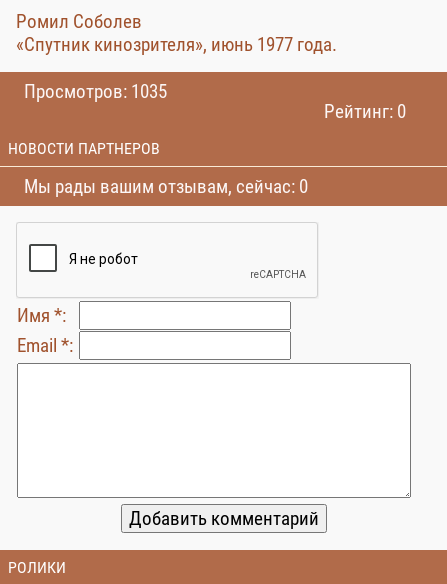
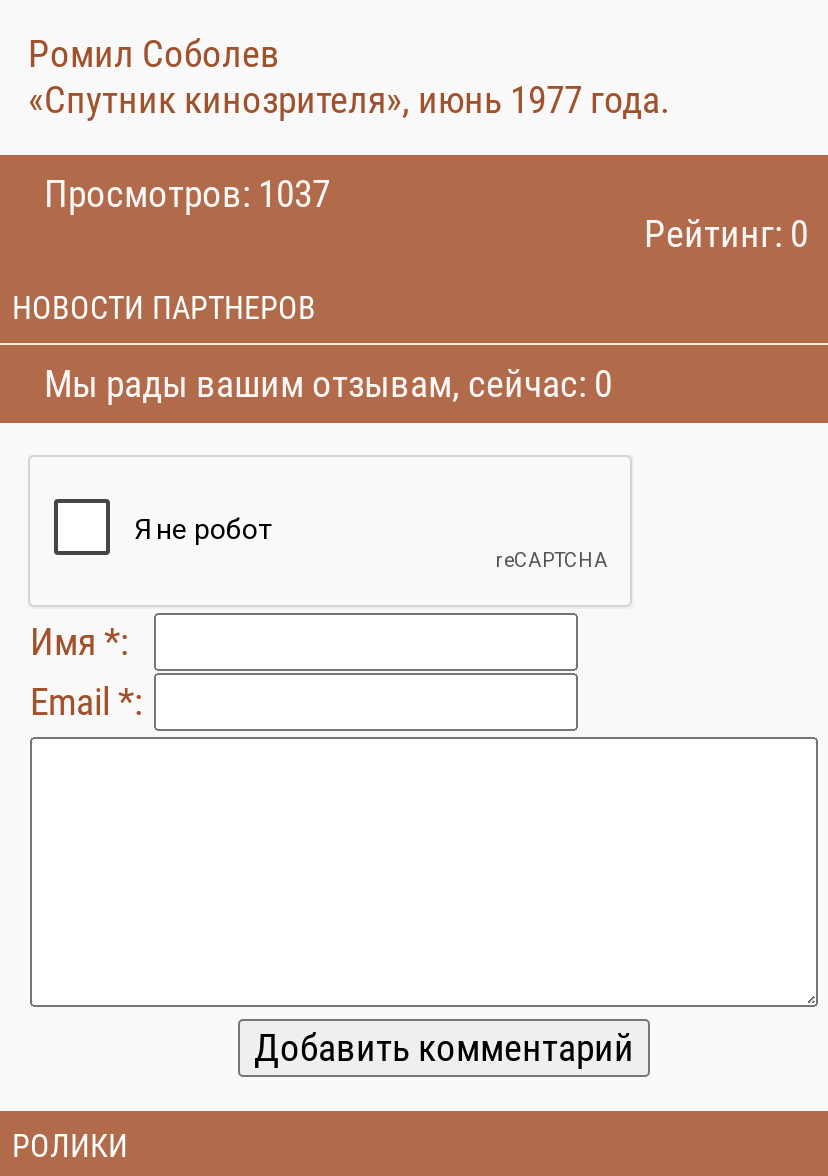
[24,80,167,103] Просмотров: 1035 -> [44,171,330,217] Просмотров: 1037

